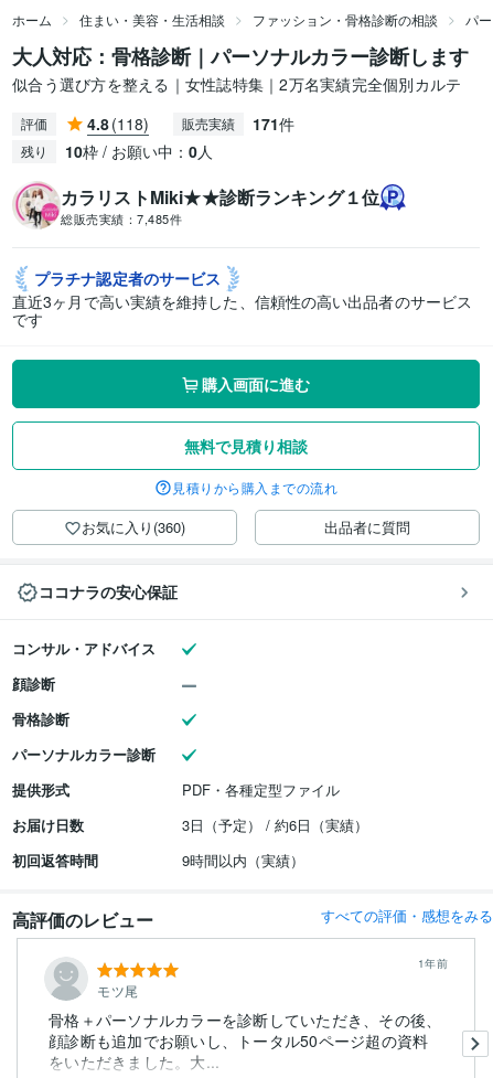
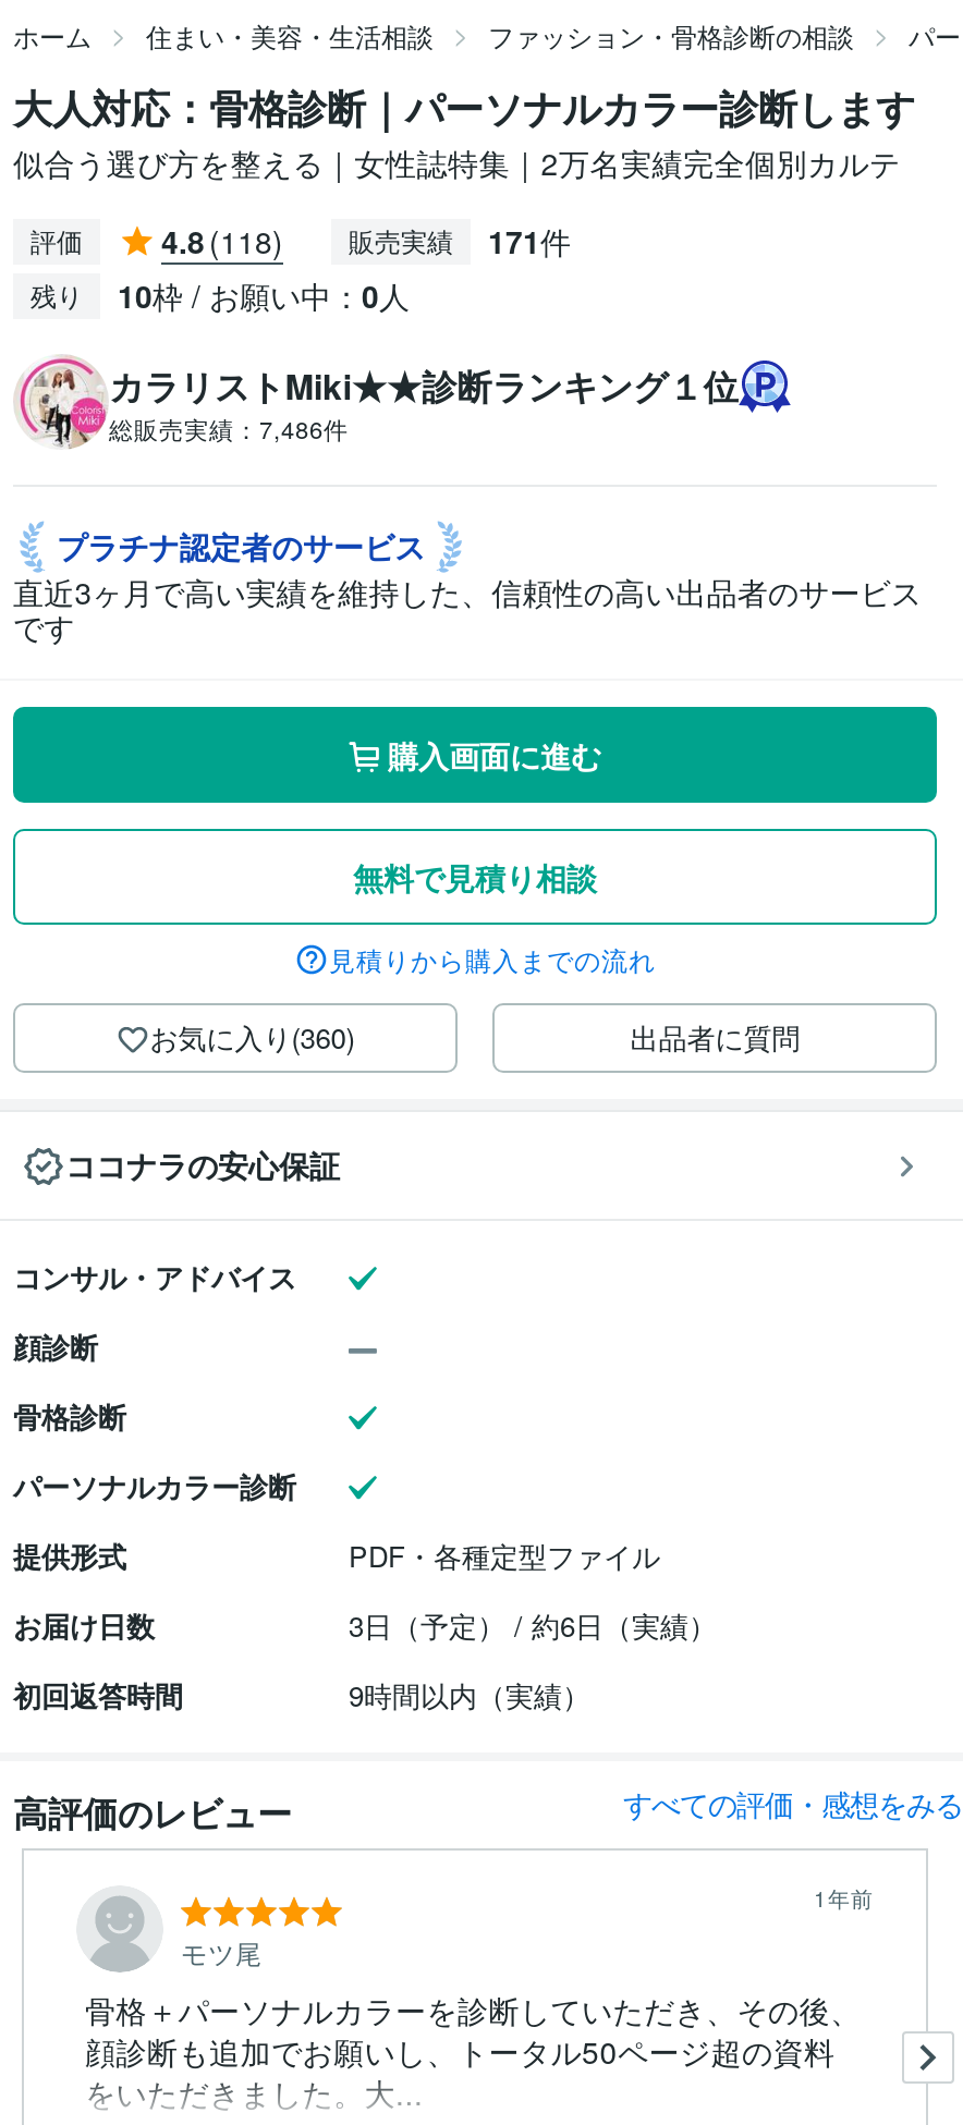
[61,210,182,227] 総販売実績：7,485件 -> [109,411,349,446] 総販売実績：7,486件

